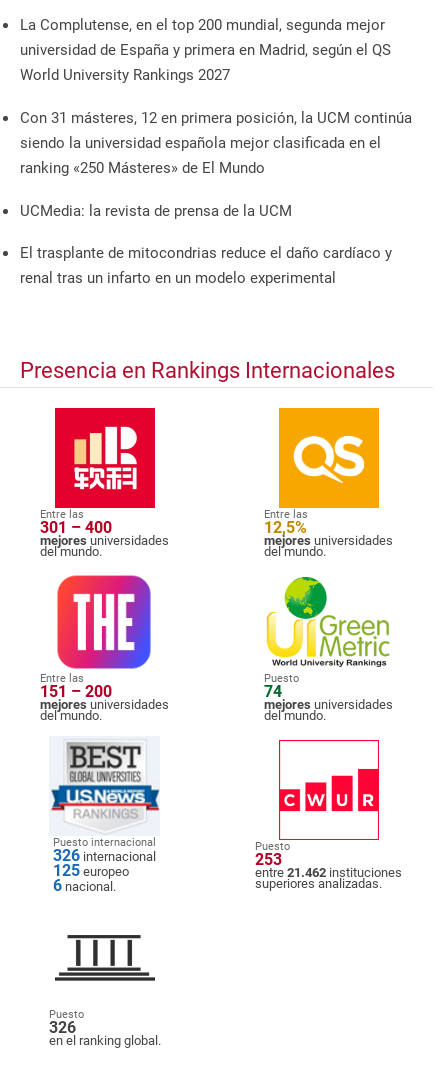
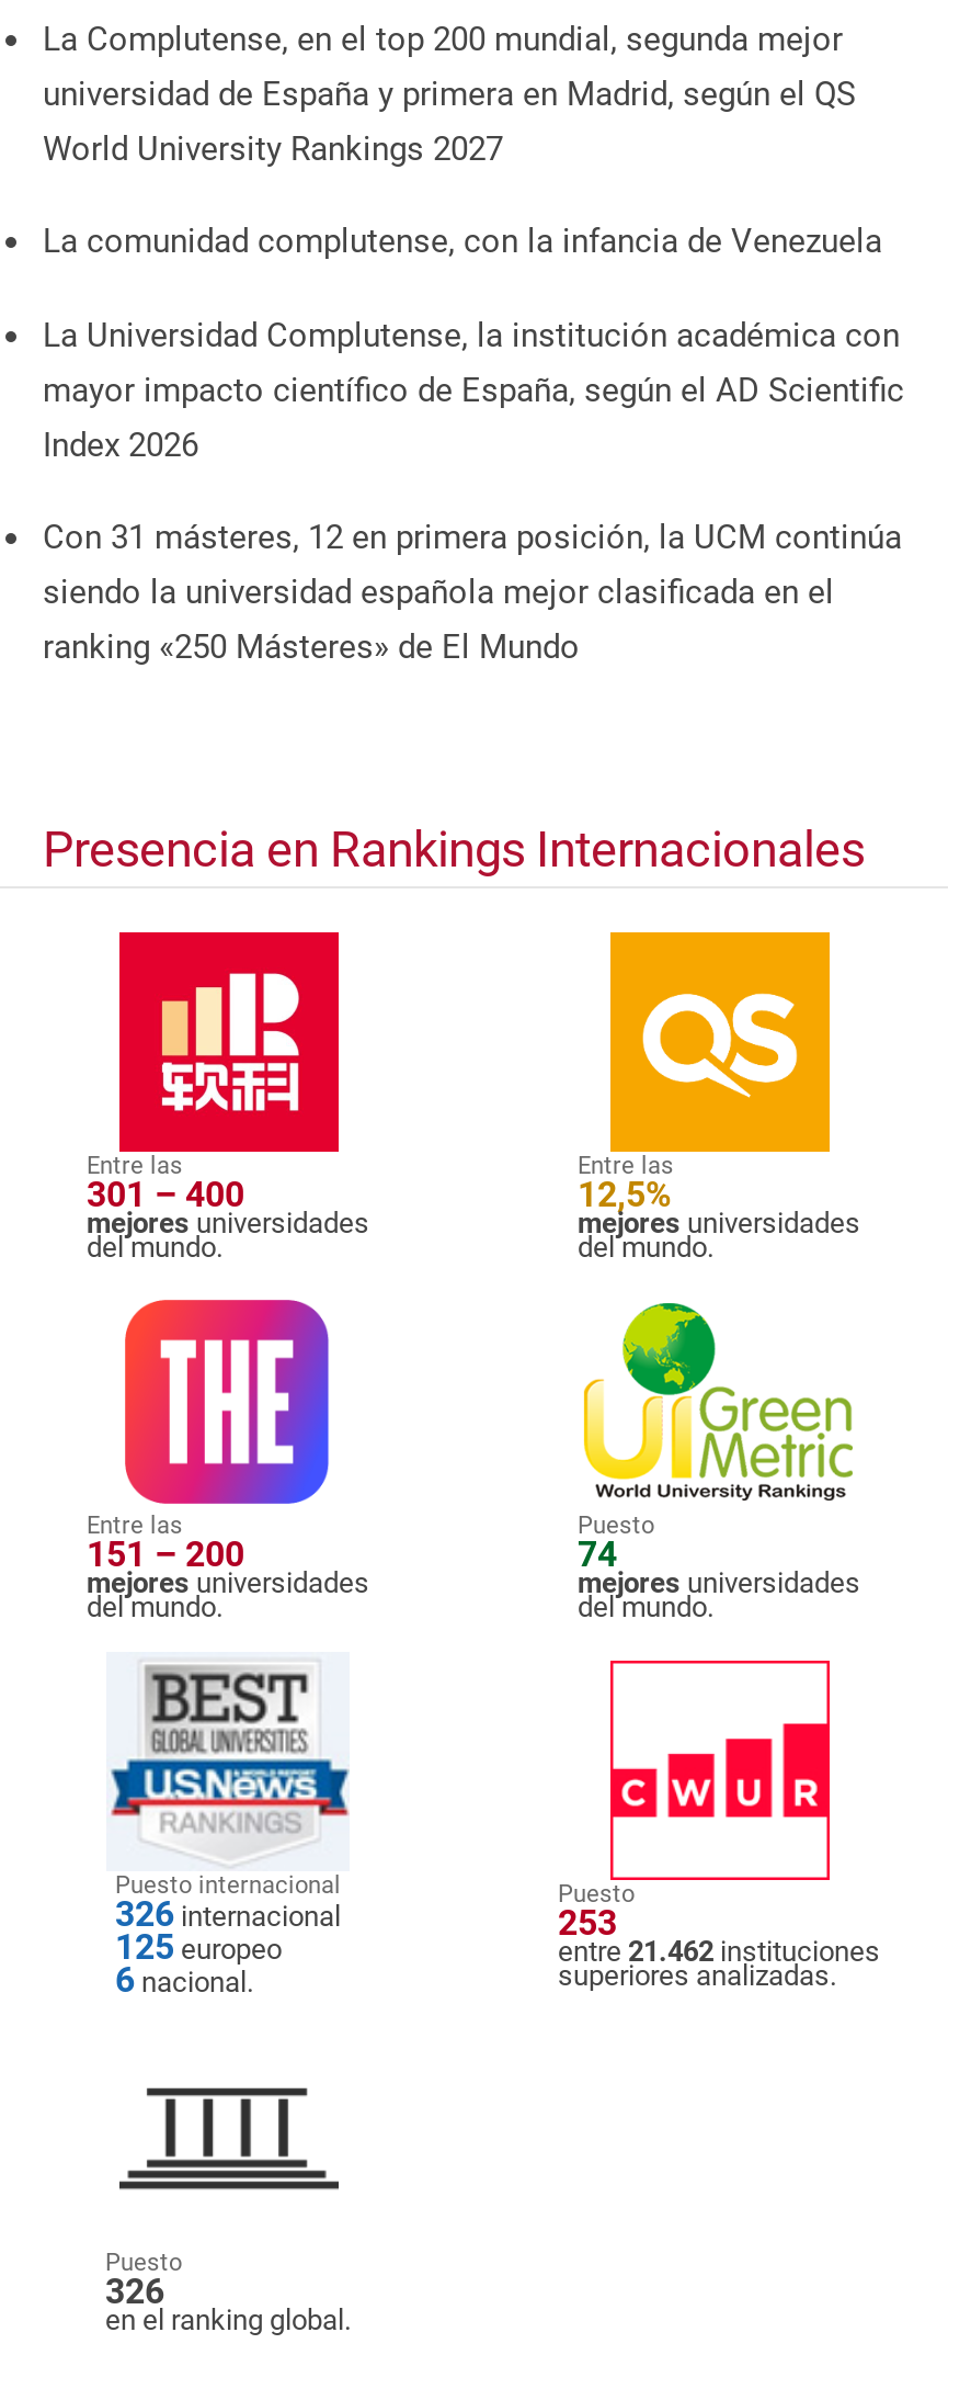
none -> [43,222,904,464] La comunidad complutense, con la infancia de Venezuela | La Universidad Complutense, la institución académica con | mayor impacto científico de España, según el AD Scientific | Index 2026
moved [20,109,412,177] -> [43,518,902,667]: Con 31 másteres, 12 en primera posición, la UCM continúa | siendo la universidad española mejor clasificada en el | ranking «250 Másteres» de El Mundo
[20,202,392,287] UCMedia: la revista de prensa de la UCM | El trasplante de mitocondrias reduce el daño cardíaco y | renal tras un infarto en un modelo experimental -> none

